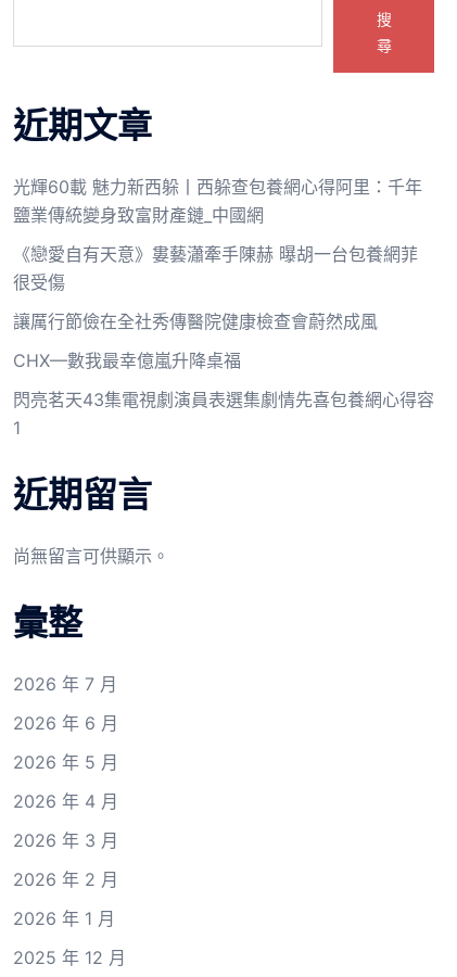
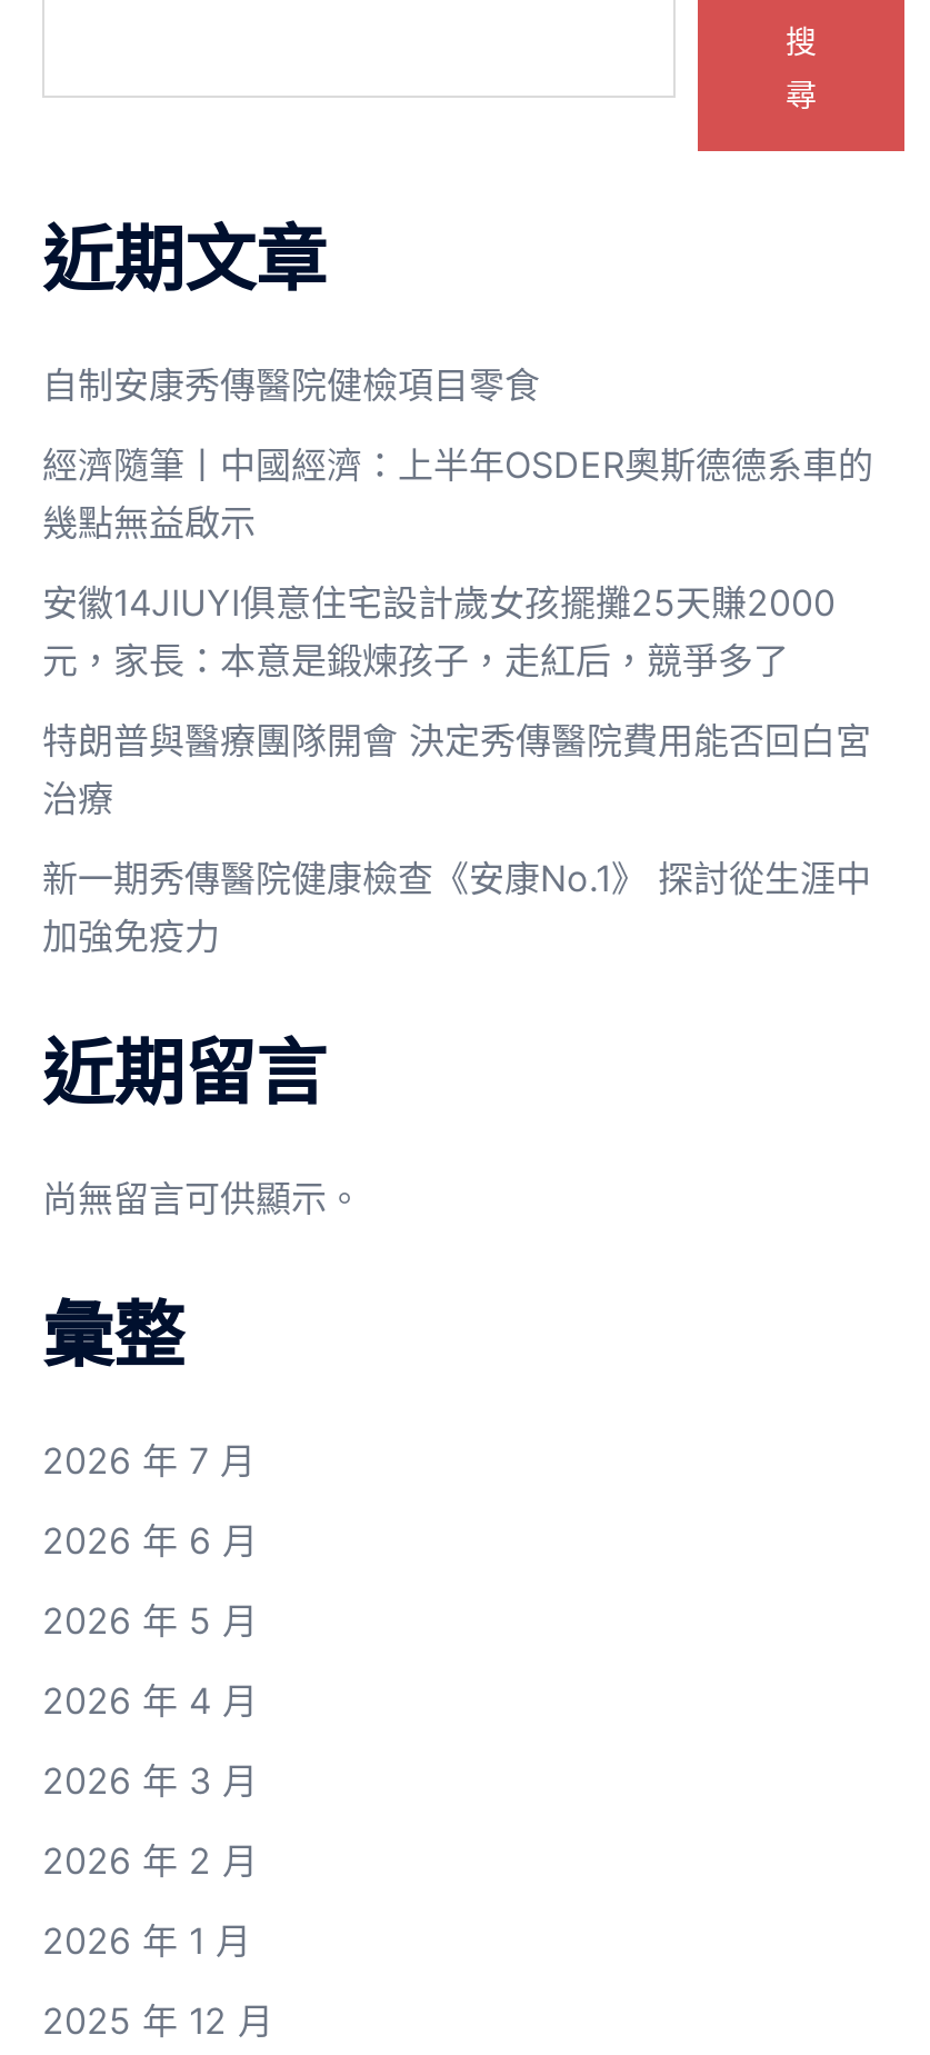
[13,176,422,226] 光輝60載 魅力新西躲丨西躲查包養網心得阿里：千年 | 鹽業傳統變身致富財產鏈_中國網 -> [42,362,540,407] 自制安康秀傳醫院健檢項目零食
[13,243,418,293] 《戀愛自有天意》婁藝瀟牽手陳赫 曝胡一台包養網菲 | 很受傷 -> [42,442,873,545] 經濟隨筆丨中國經濟：上半年OSDER奧斯德德系車的 | 幾點無益啟示
[13,310,378,332] 讓厲行節儉在全社秀傳醫院健康檢查會蔚然成風 -> [42,580,836,682] 安徽14JIUYI俱意住宅設計歲女孩擺攤25天賺2000 | 元，家長：本意是鍛煉孩子，走紅后，競爭多了
[13,350,241,371] CHX—數我最幸億嵐升降桌福 -> [42,718,871,820] 特朗普與醫療團隊開會 決定秀傳醫院費用能否回白宮 | 治療
[13,389,434,439] 閃亮茗天43集電視劇演員表選集劇情先喜包養網心得容 | 1 -> [42,856,871,958] 新一期秀傳醫院健康檢查《安康No.1》 探討從生涯中 | 加強免疫力

